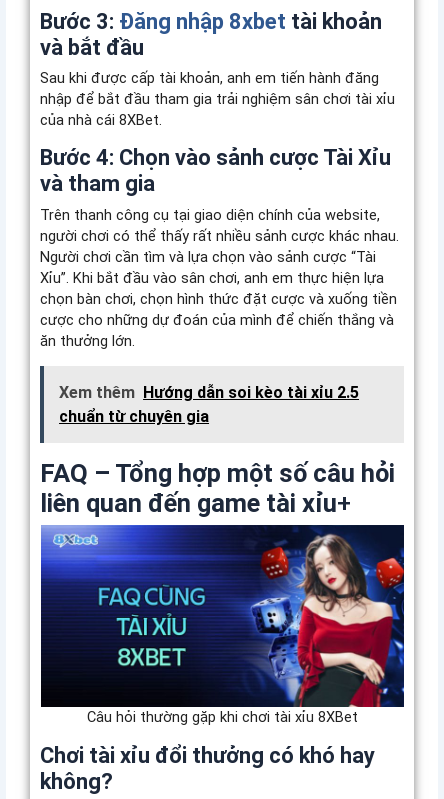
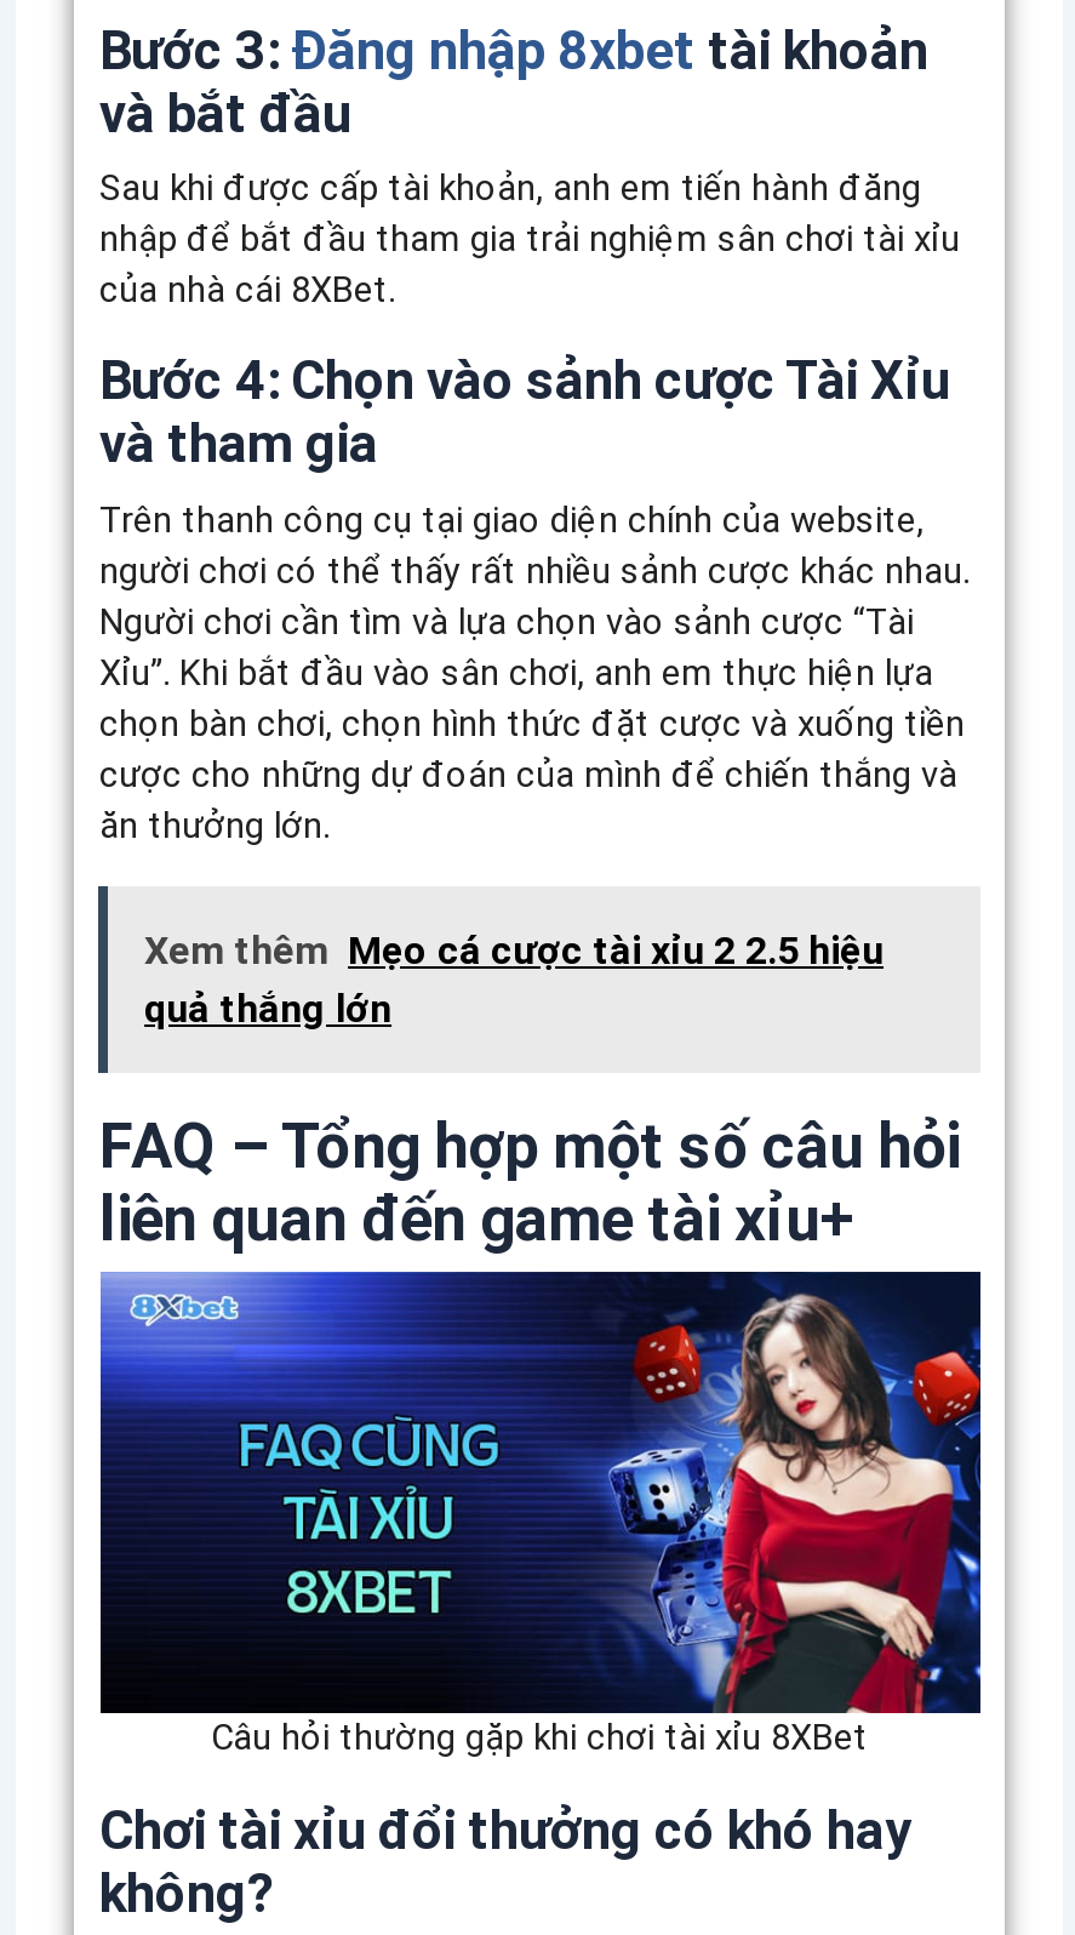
[59,383,359,426] Xem thêm Hướng dẫn soi kèo tài xỉu 2.5 | chuẩn từ chuyên gia -> [144,927,884,1031] Xem thêm Mẹo cá cược tài xỉu 2 2.5 hiệu | quả thắng lớn

